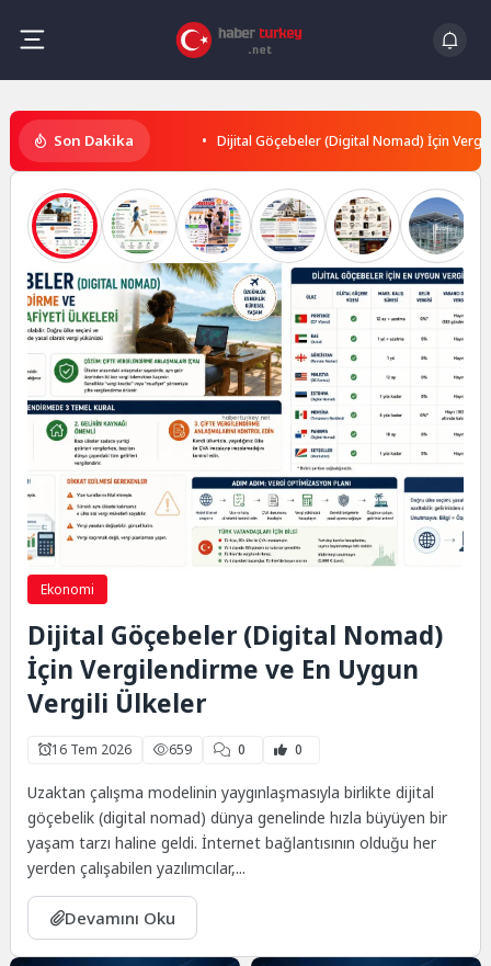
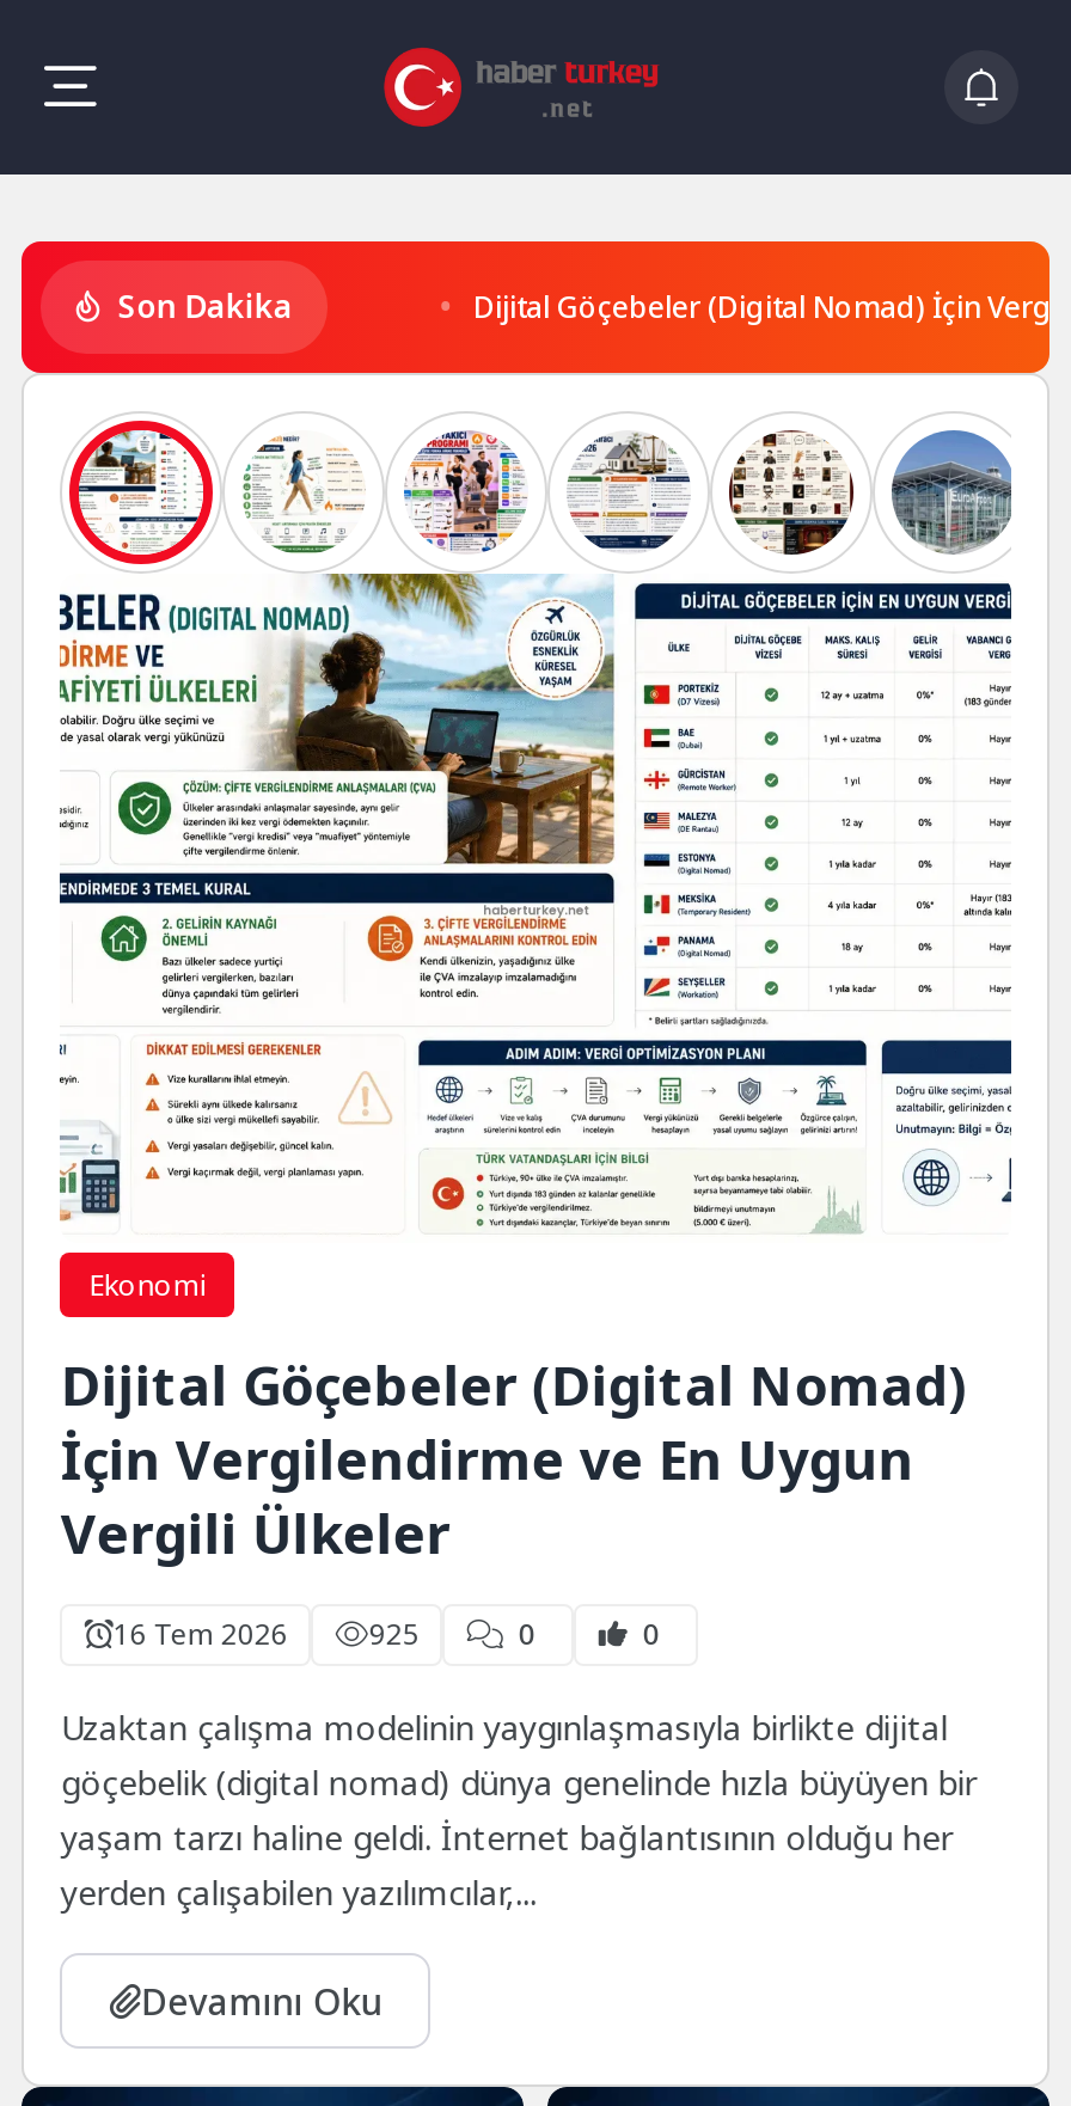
[52,740,192,759] 16 Tem 2026 659 -> [113,1613,419,1654] 16 Tem 2026 925

